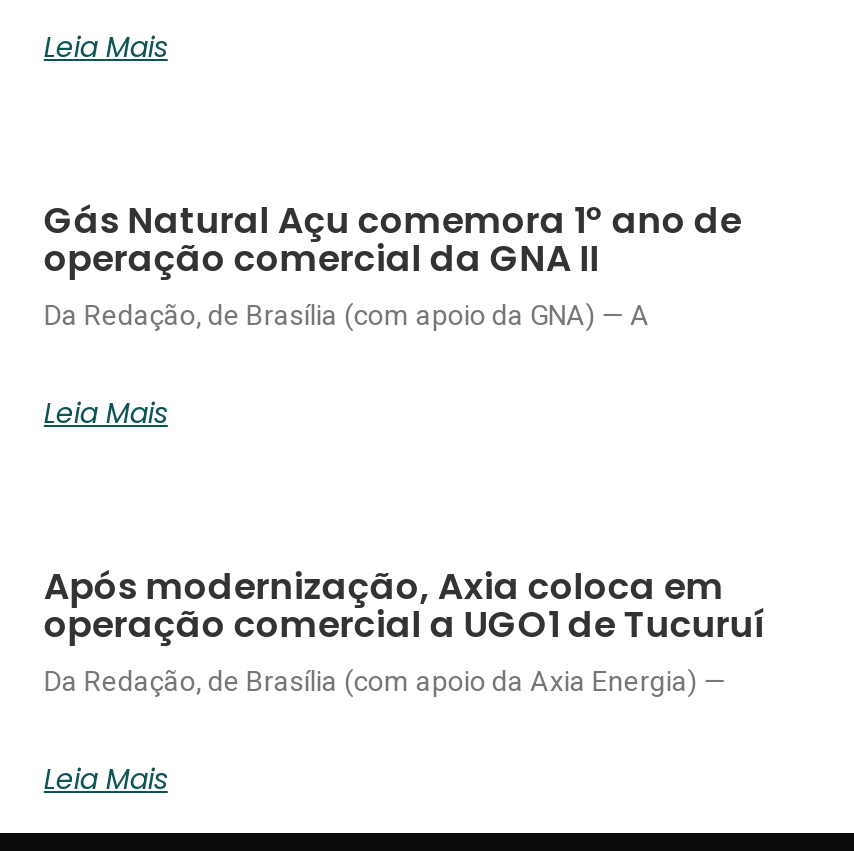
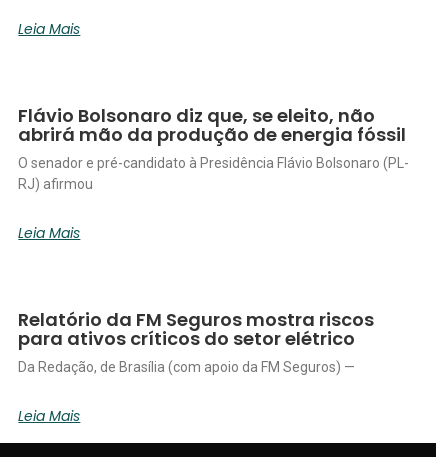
[44,194,742,330] Gás Natural Açu comemora 1º ano de | operação comercial da GNA II | Da Redação, de Brasília (com apoio da GNA) — A -> [18,103,409,192] Flávio Bolsonaro diz que, se eleito, não | abrirá mão da produção de energia fóssil | O senador e pré-candidato à Presidência Flávio Bolsonaro (PL- | RJ) afirmou
[44,560,766,696] Após modernização, Axia coloca em | operação comercial a UGO1 de Tucuruí | Da Redação, de Brasília (com apoio da Axia Energia) — -> [18,307,374,375] Relatório da FM Seguros mostra riscos | para ativos críticos do setor elétrico | Da Redação, de Brasília (com apoio da FM Seguros) —

